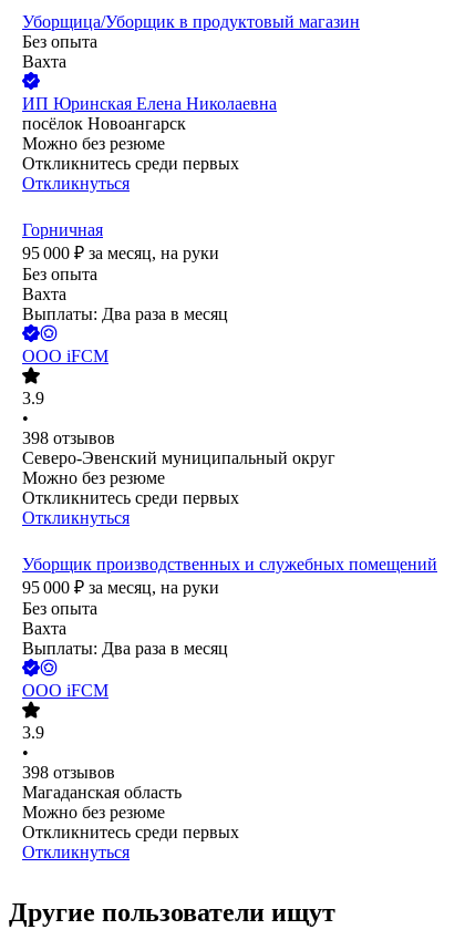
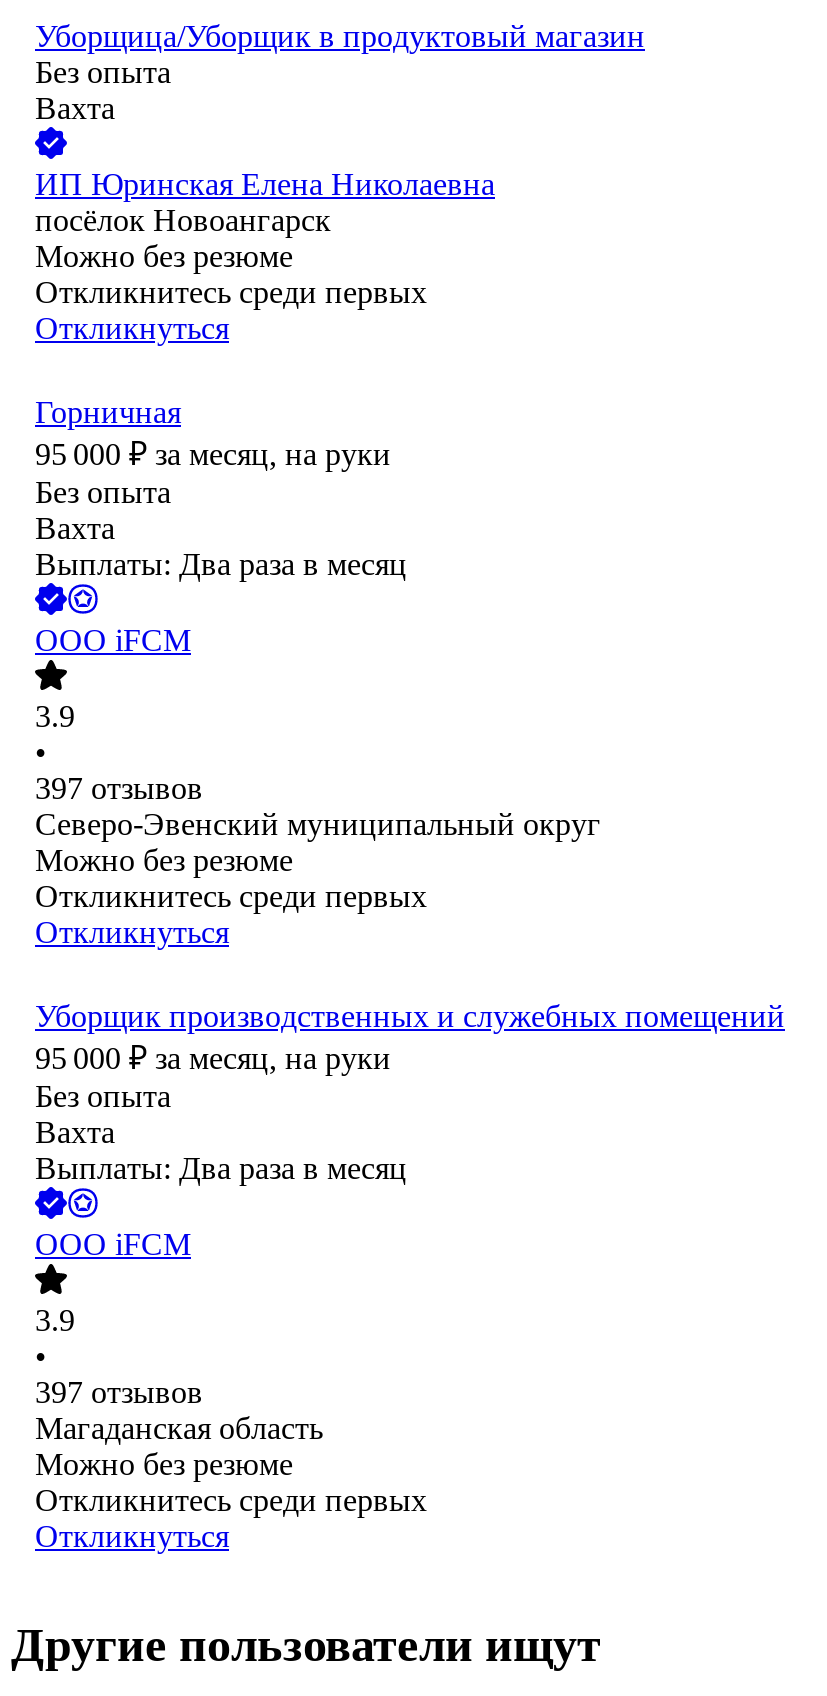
[22,429,115,448] 398 отзывов -> [35,772,203,806] 397 отзывов
[22,763,115,782] 398 отзывов -> [35,1376,203,1410] 397 отзывов

